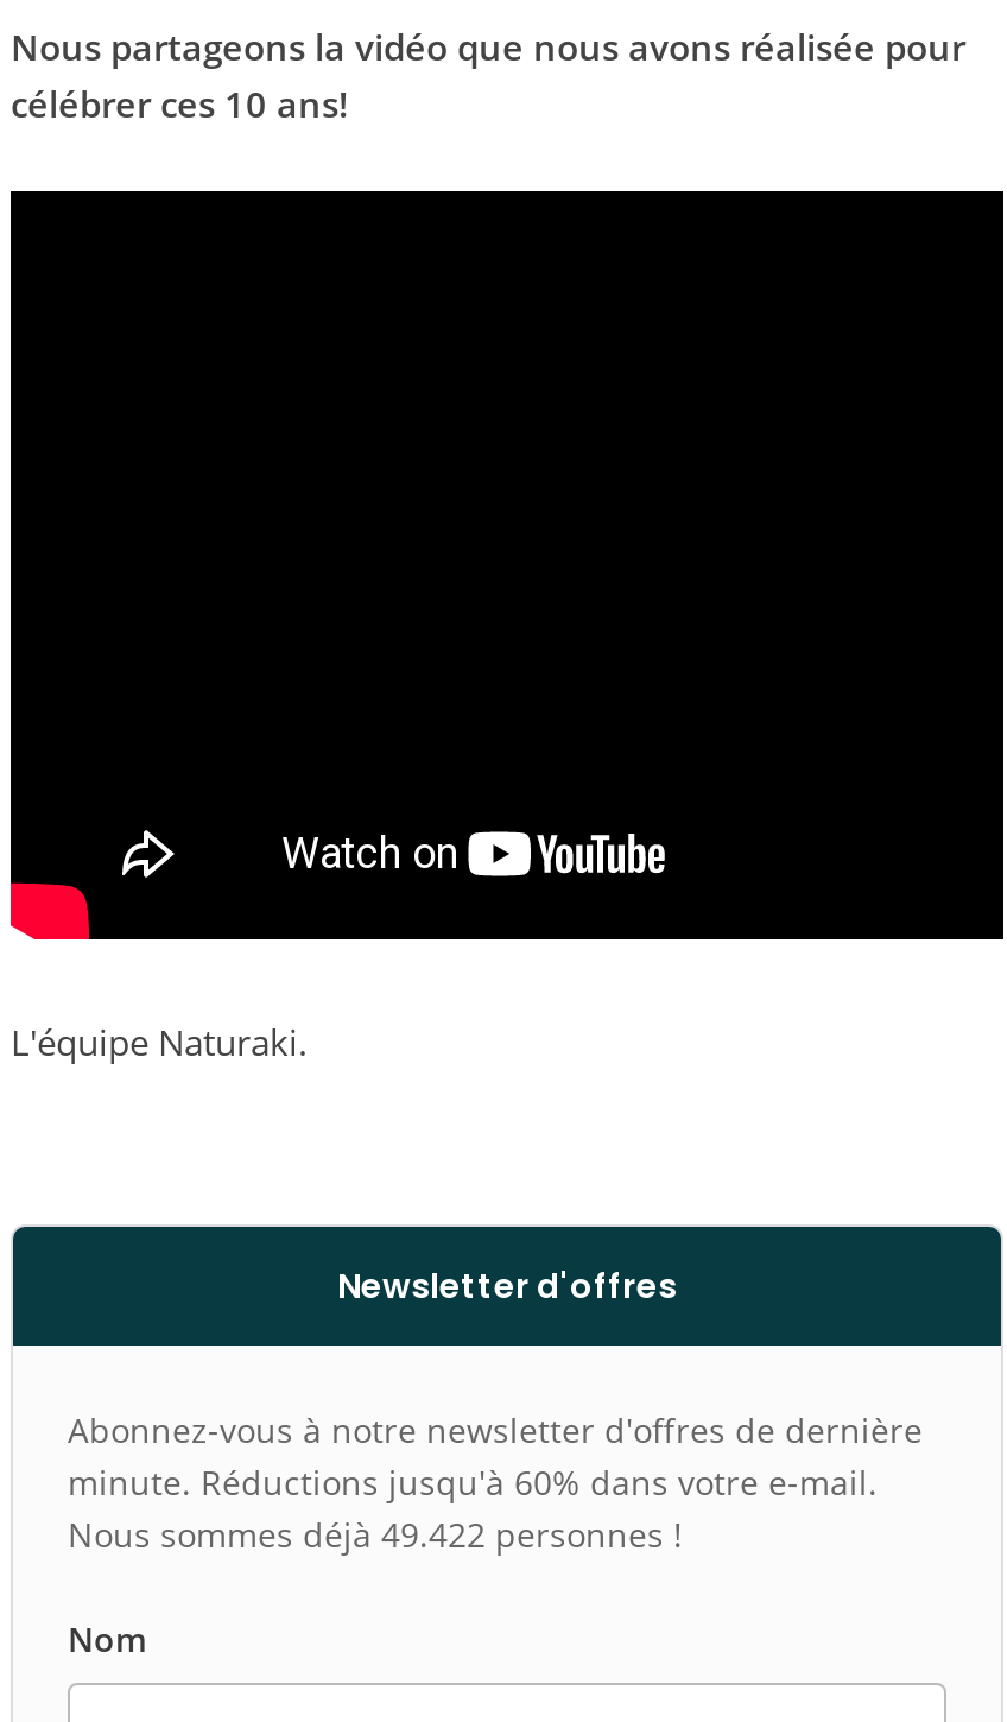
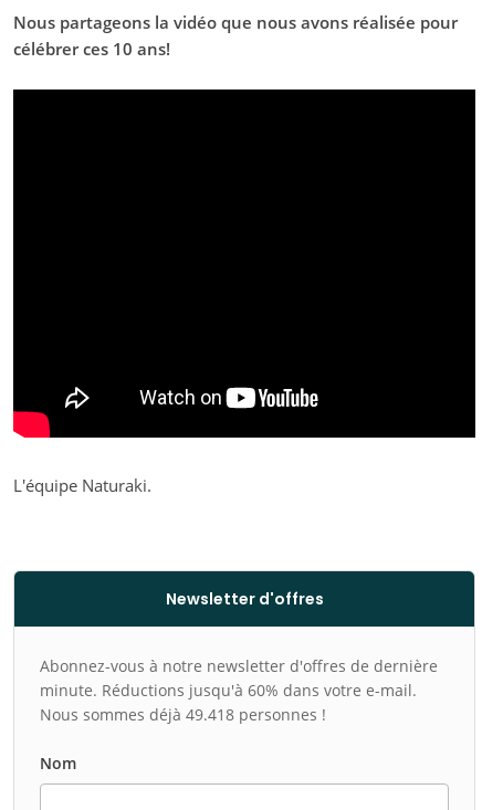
[68,1512,683,1557] Nous sommes déjà 49.422 personnes ! -> [40,704,326,725] Nous sommes déjà 49.418 personnes !

